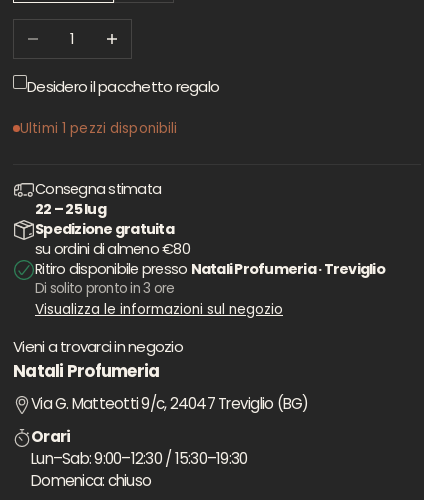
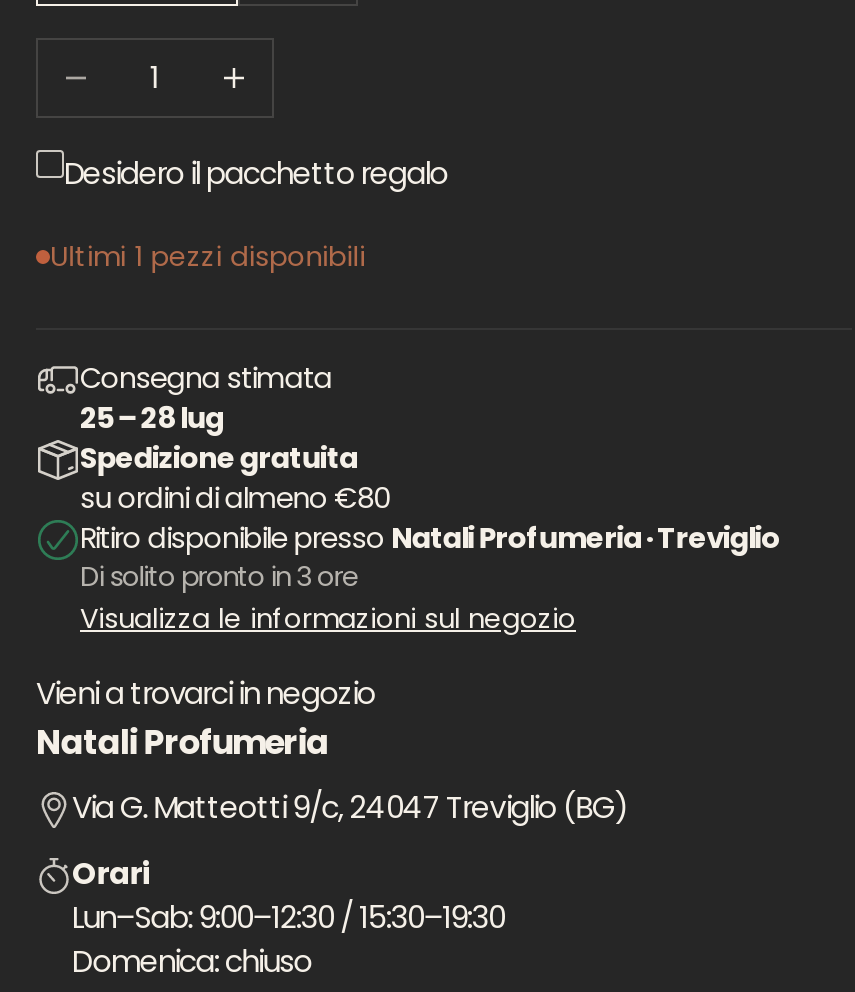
[35,199,106,219] 22 – 25 lug -> [80,398,224,438] 25 – 28 lug

